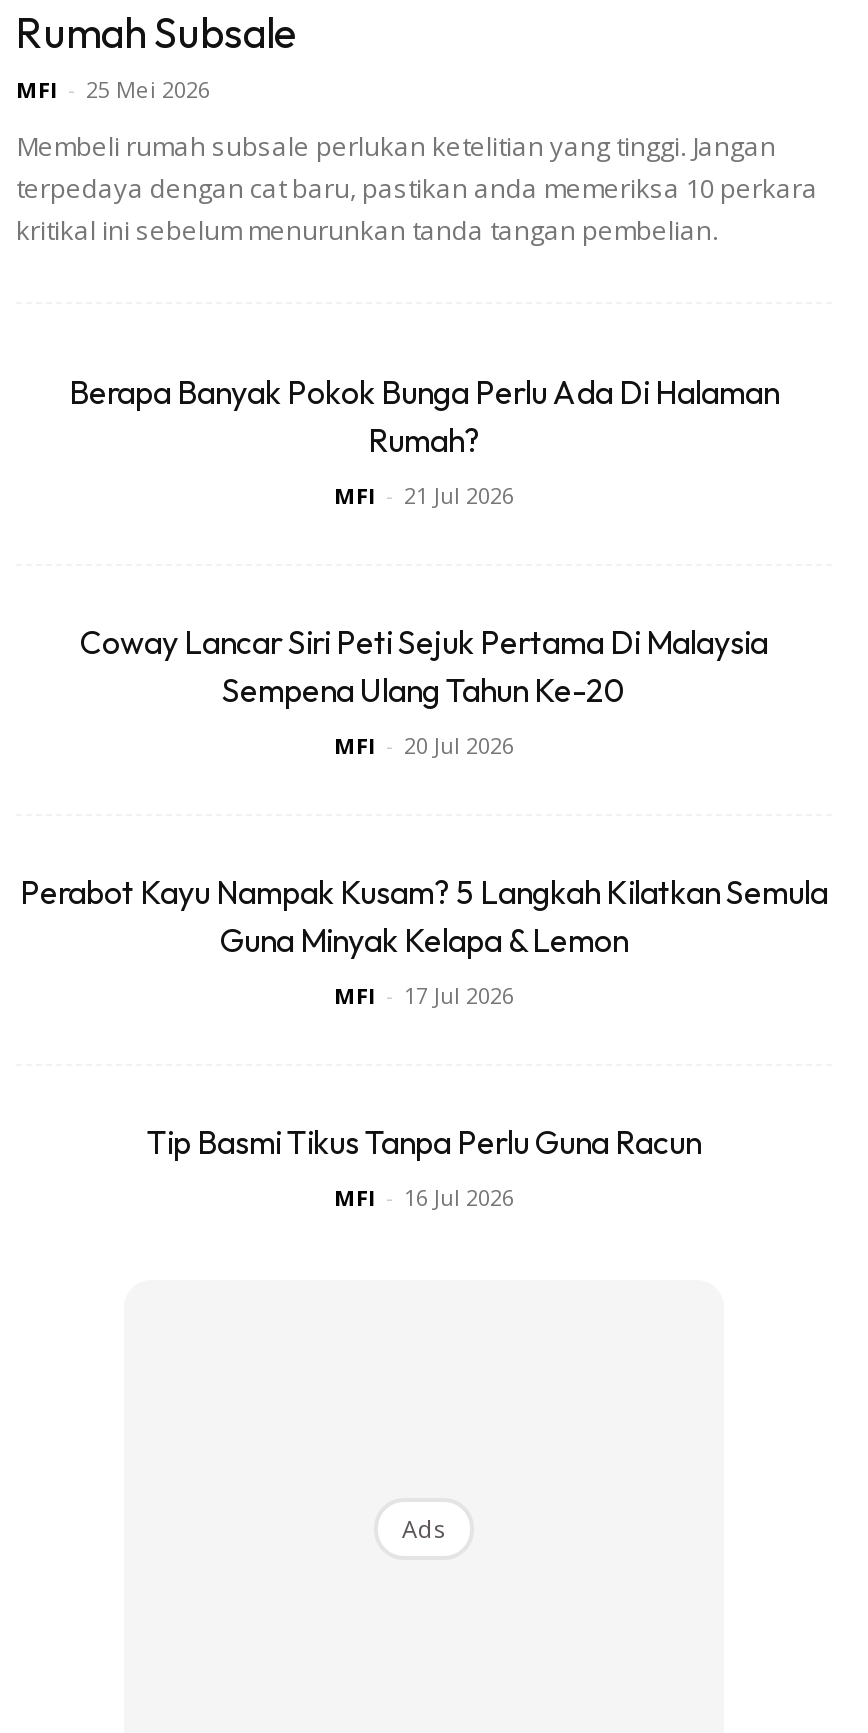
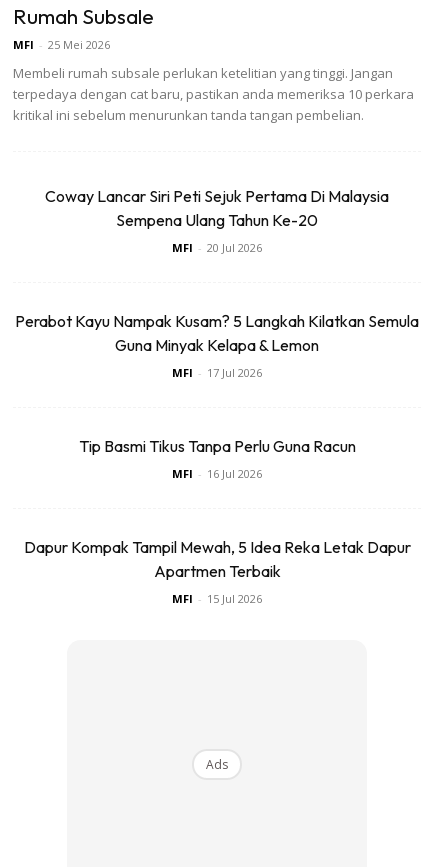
[69,372,779,510] Berapa Banyak Pokok Bunga Perlu Ada Di Halaman | Rumah? | MFI - 21 Jul 2026 -> none
moved [20,622,828,1212] -> [15,186,419,481]: Coway Lancar Siri Peti Sejuk Pertama Di Malaysia | Sempena Ulang Tahun Ke-20 | MFI - 20 Jul 2026 | Perabot Kayu Nampak Kusam? 5 Langkah Kilatkan Semula | Guna Minyak Kelapa & Lemon | MFI - 17 Jul 2026 | Tip Basmi Tikus Tanpa Perlu Guna Racun | MFI - 16 Jul 2026
none -> [23,537,410,606] Dapur Kompak Tampil Mewah, 5 Idea Reka Letak Dapur | Apartmen Terbaik | MFI - 15 Jul 2026

